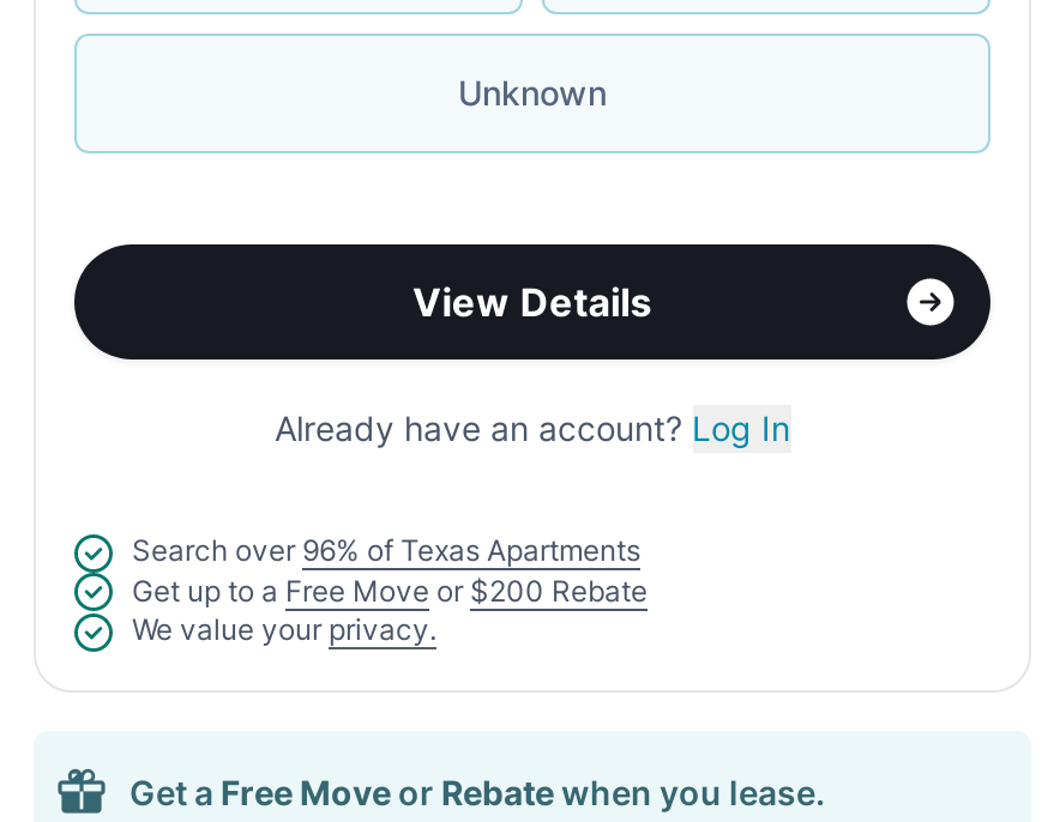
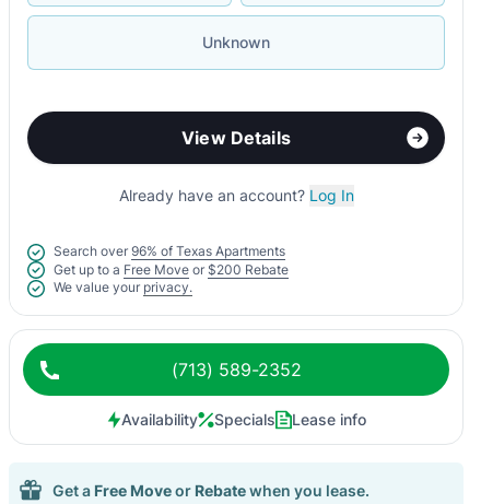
none -> [121,359,366,429] (713) 589-2352 | Availability | Specials | Lease info

